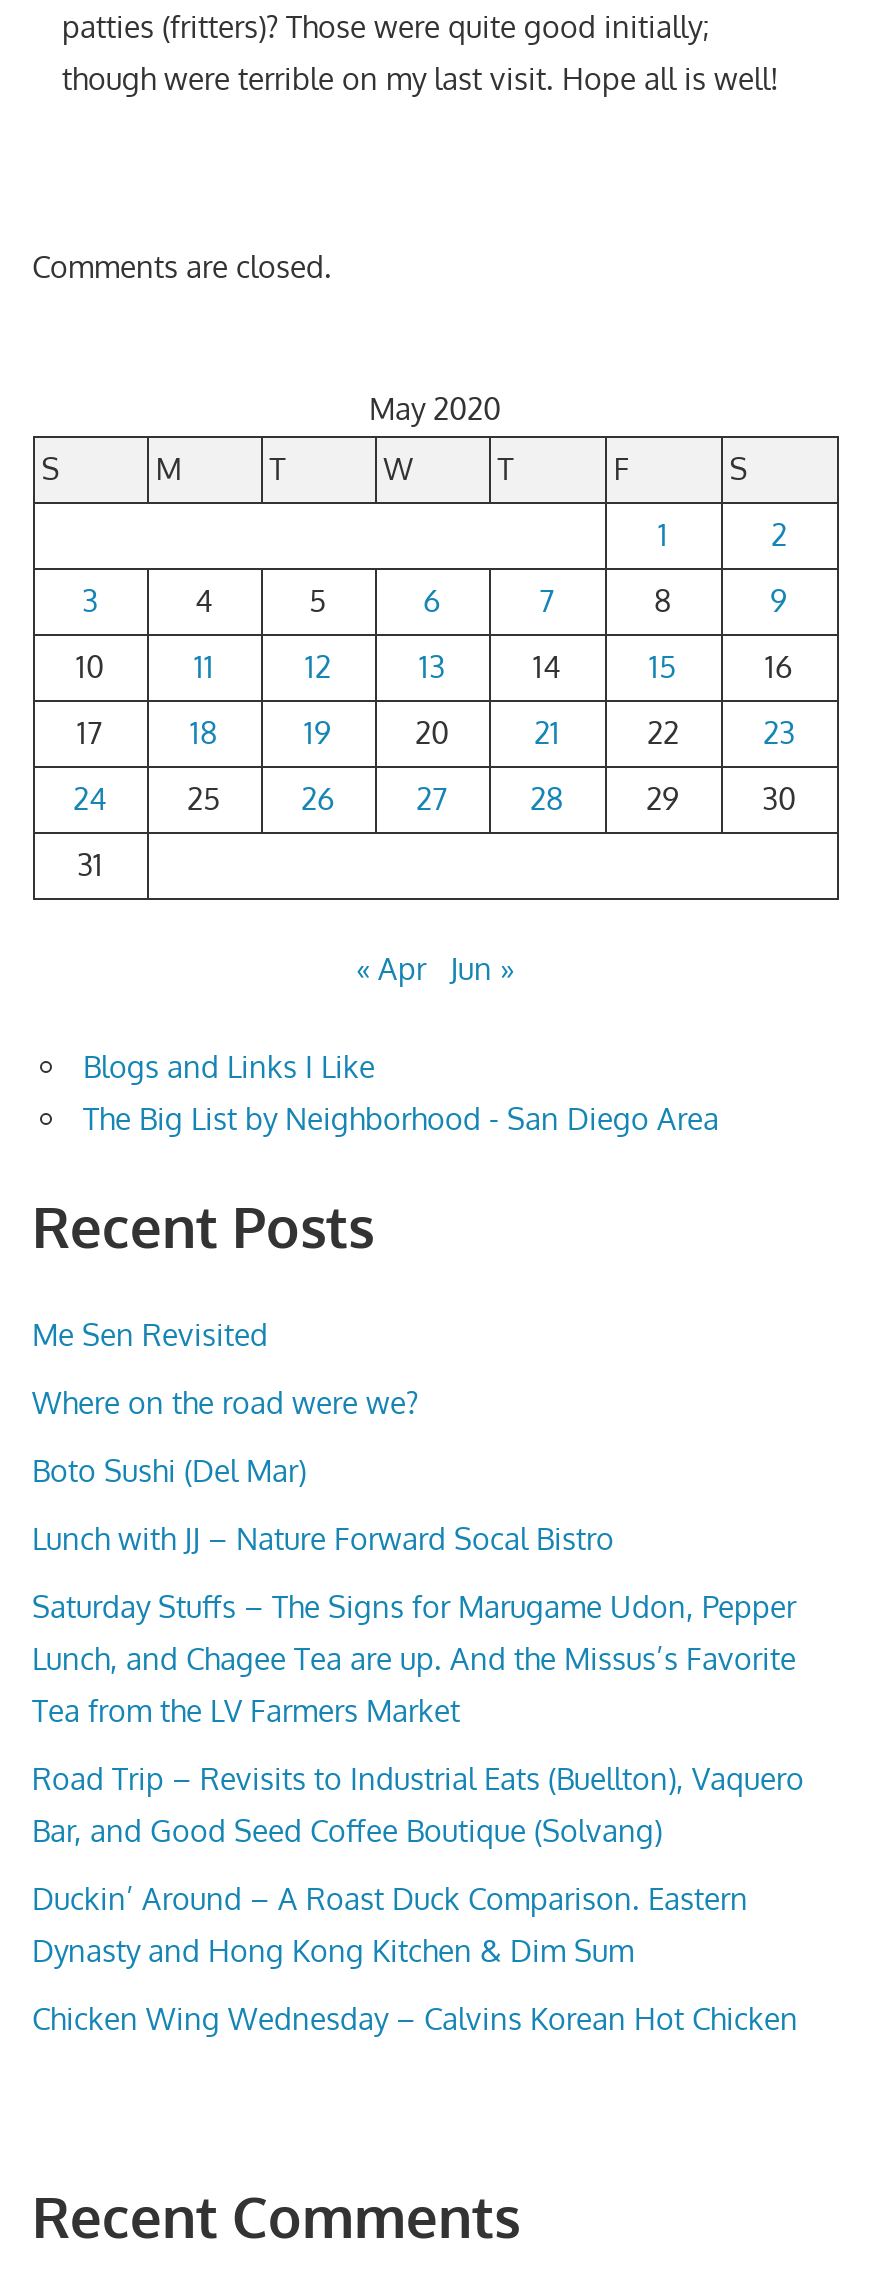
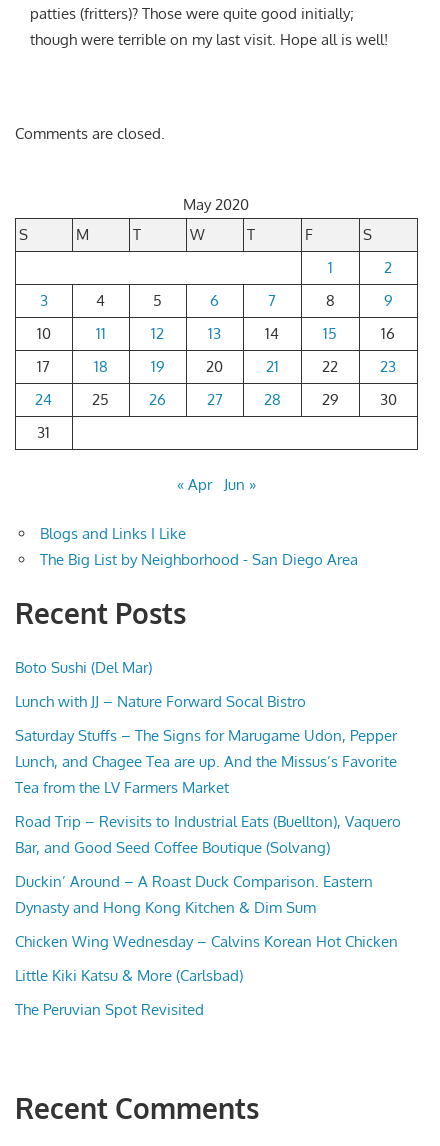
[32,1316,418,1422] Me Sen Revisited | Where on the road were we? -> none
moved [32,1452,804,2038] -> [14,658,400,951]: Boto Sushi (Del Mar) | Lunch with JJ – Nature Forward Socal Bistro | Saturday Stuffs – The Signs for Marugame Udon, Pepper | ... | Dynasty and Hong Kong Kitchen & Dim Sum | Chicken Wing Wednesday – Calvins Korean Hot Chicken
none -> [14,966,242,1019] Little Kiki Katsu & More (Carlsbad) | The Peruvian Spot Revisited

